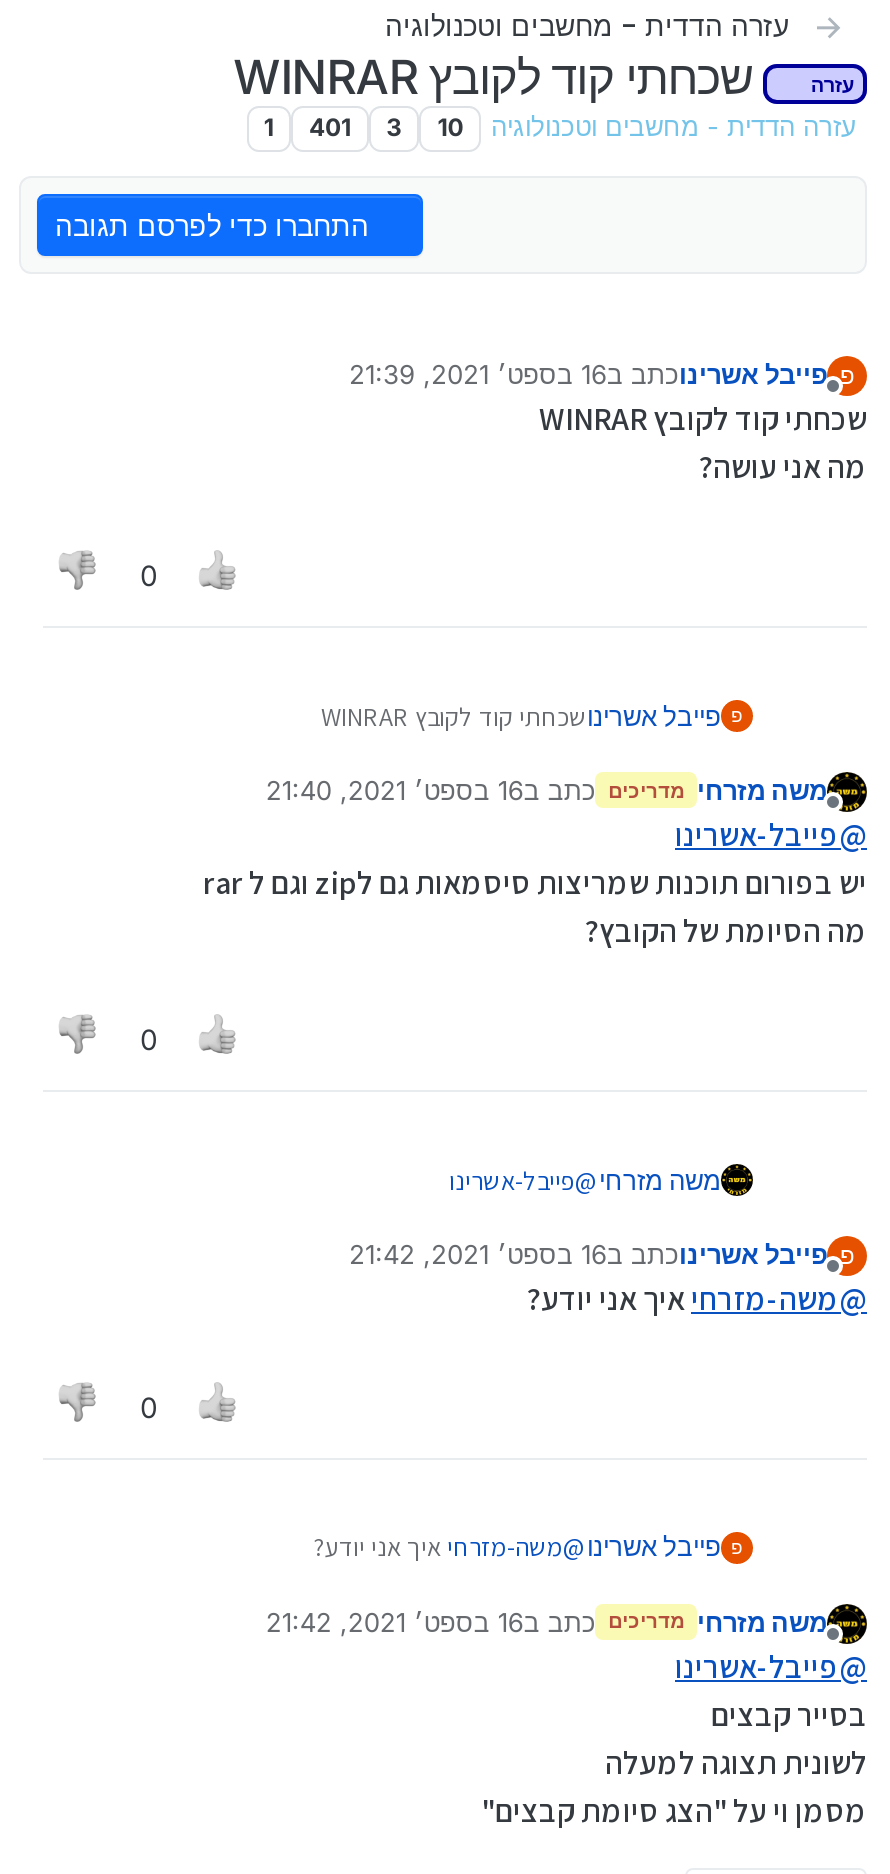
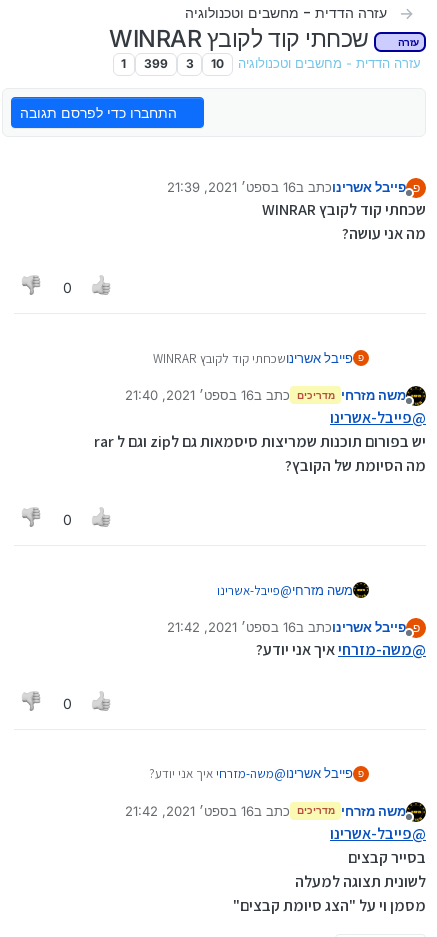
[264,113,857,143] עזרה הדדית - מחשבים וטכנולוגיה 10 3 401 1 -> [121,56,421,71] עזרה הדדית - מחשבים וטכנולוגיה 10 3 399 1

